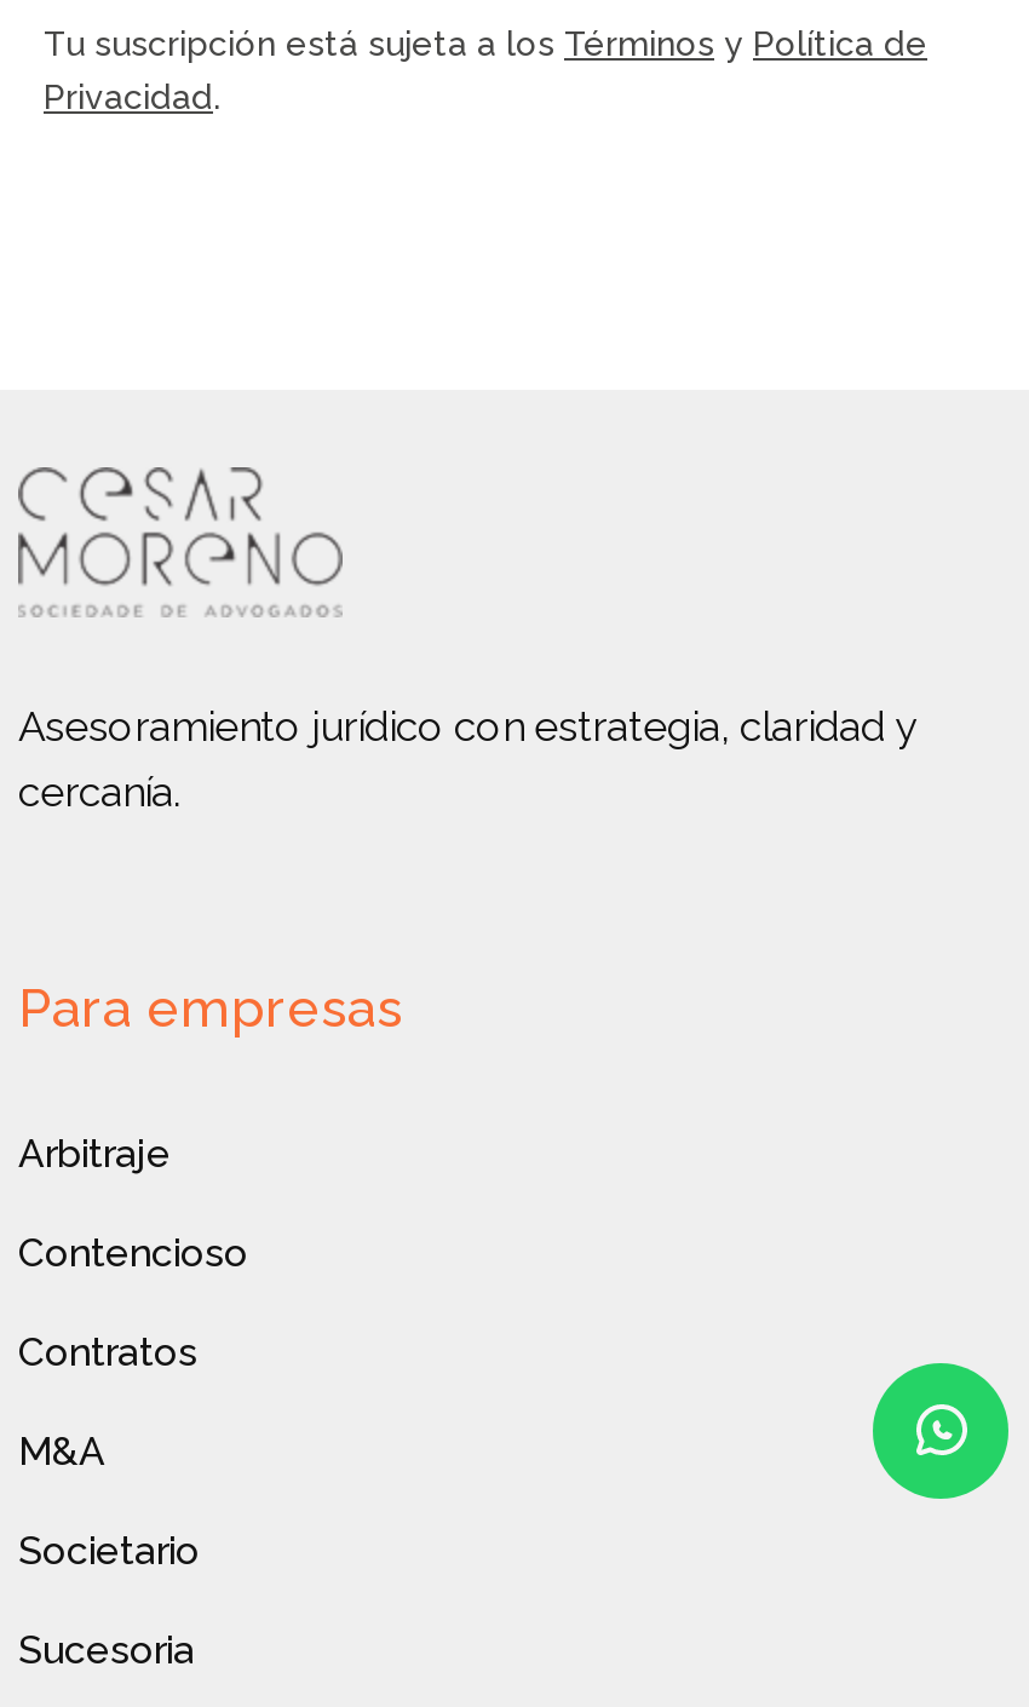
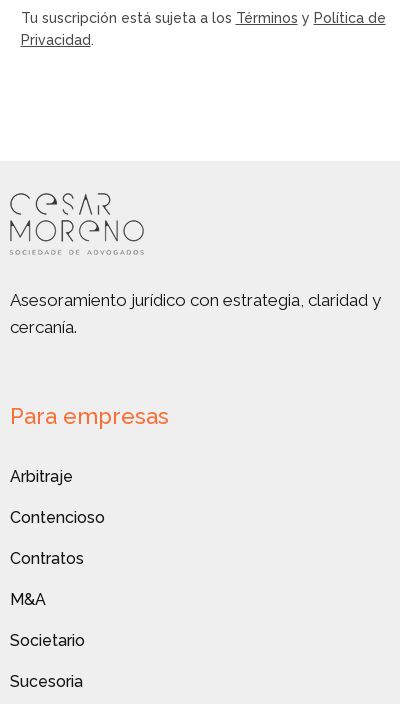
[870,1361,1011,1501] [image] -> none

